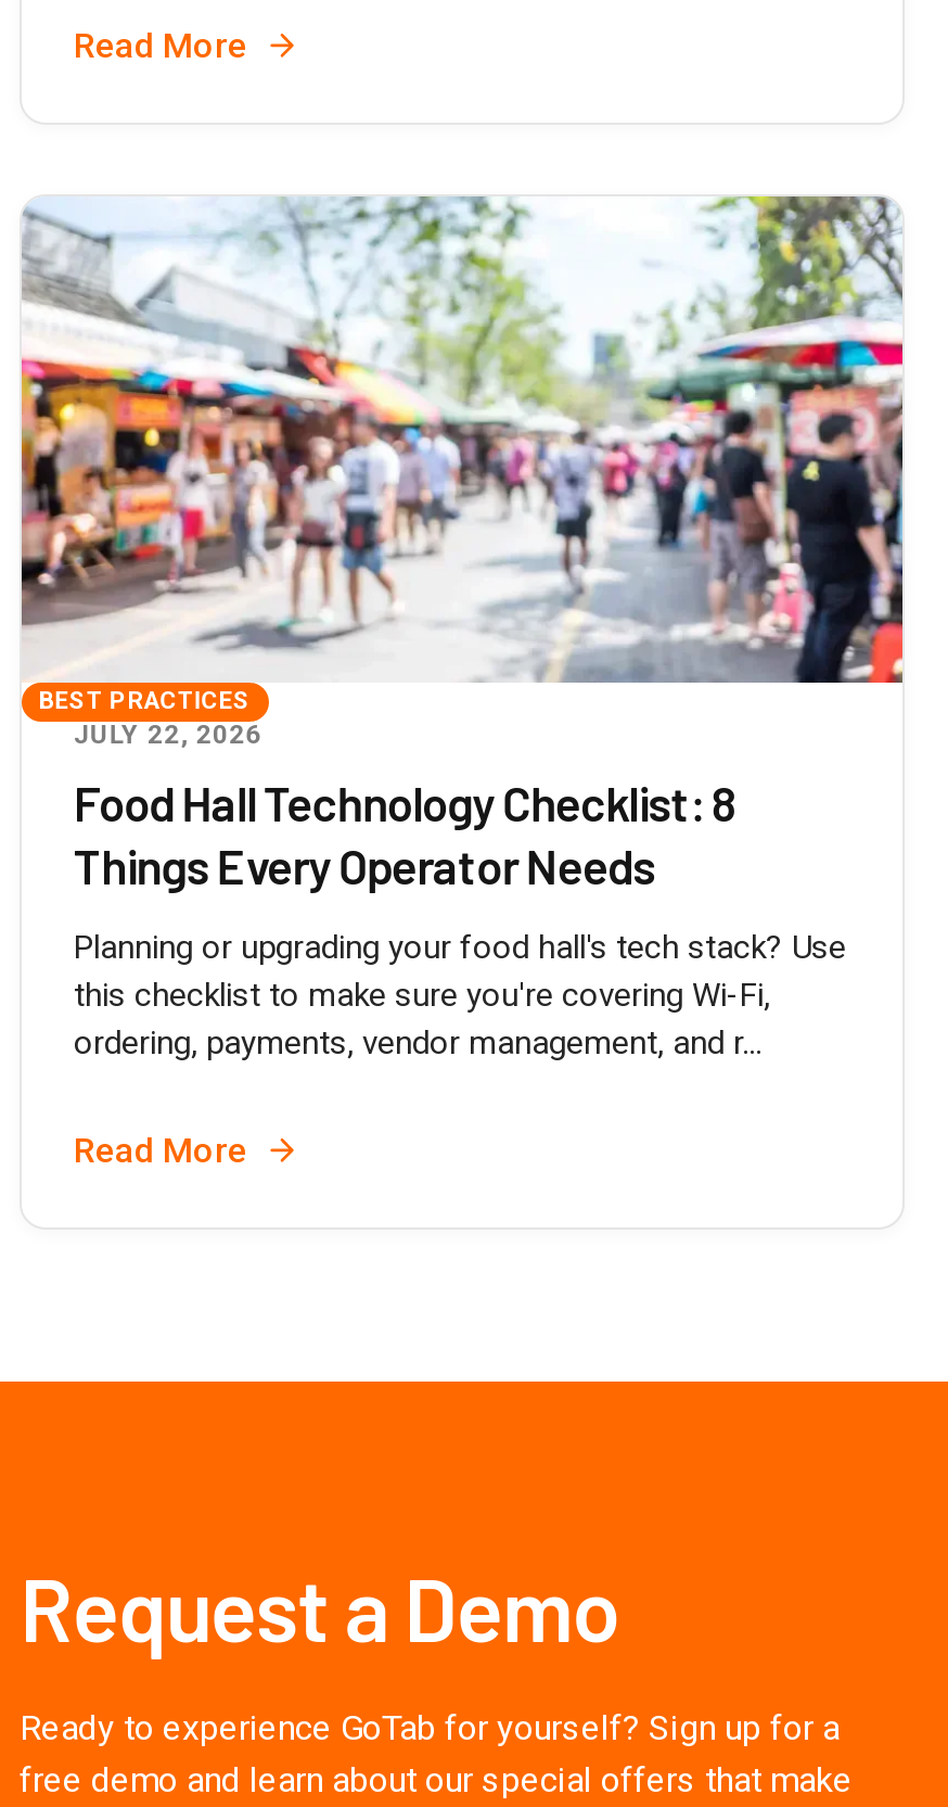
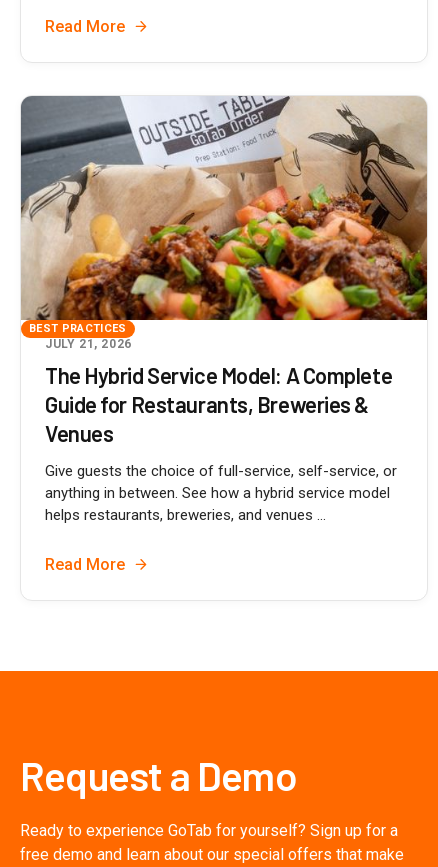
[20,196,905,893] [image] | JULY 22, 2026 | Food Hall Technology Checklist: 8 | Things Every Operator Needs -> [20,95,428,446] [image] | JULY 21, 2026 | The Hybrid Service Model: A Complete | Guide for Restaurants, Breweries & | Venues
[74,927,846,1062] Planning or upgrading your food hall's tech stack? Use | this checklist to make sure you're covering Wi-Fi, | ordering, payments, vendor management, and r... -> [45,462,397,524] Give guests the choice of full-service, self-service, or | anything in between. See how a hybrid service model | helps restaurants, breweries, and venues ...

